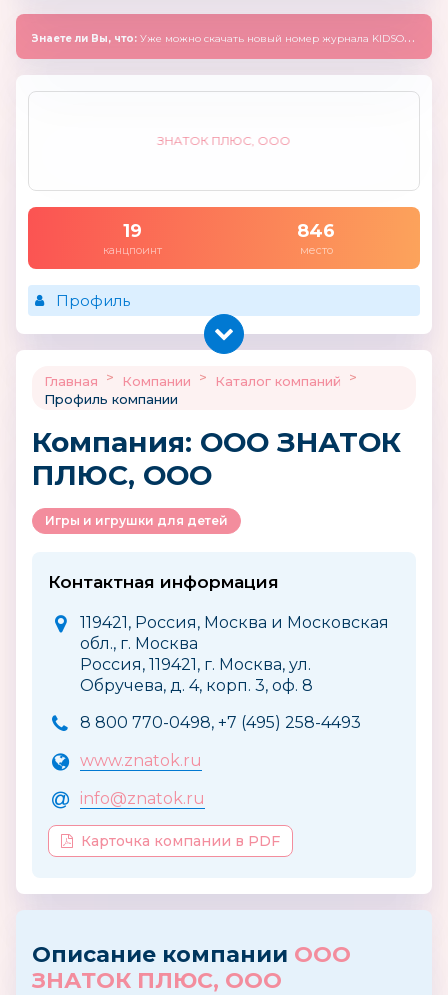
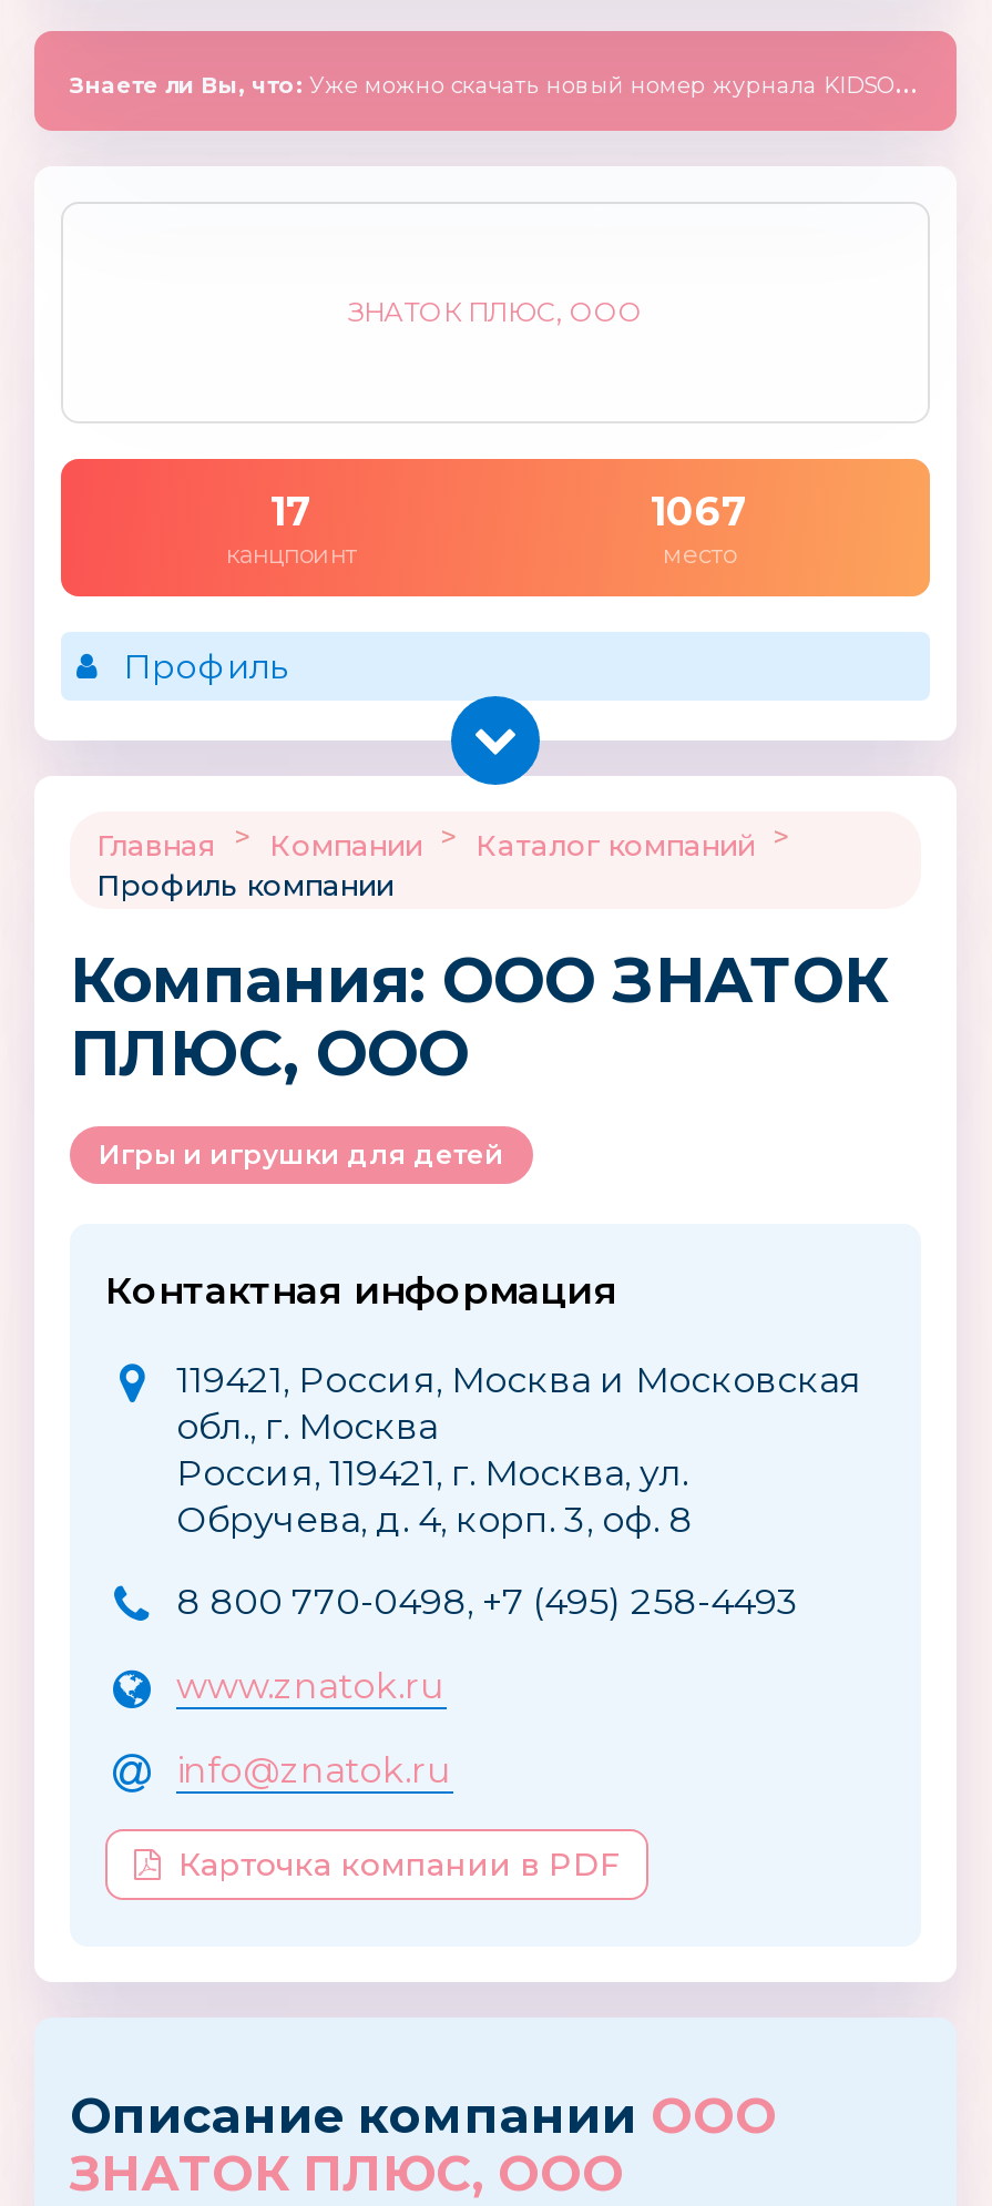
[122,220,141,242] 19 -> [270,488,313,537] 17
[297,220,335,242] 846 -> [651,488,748,537] 1067

